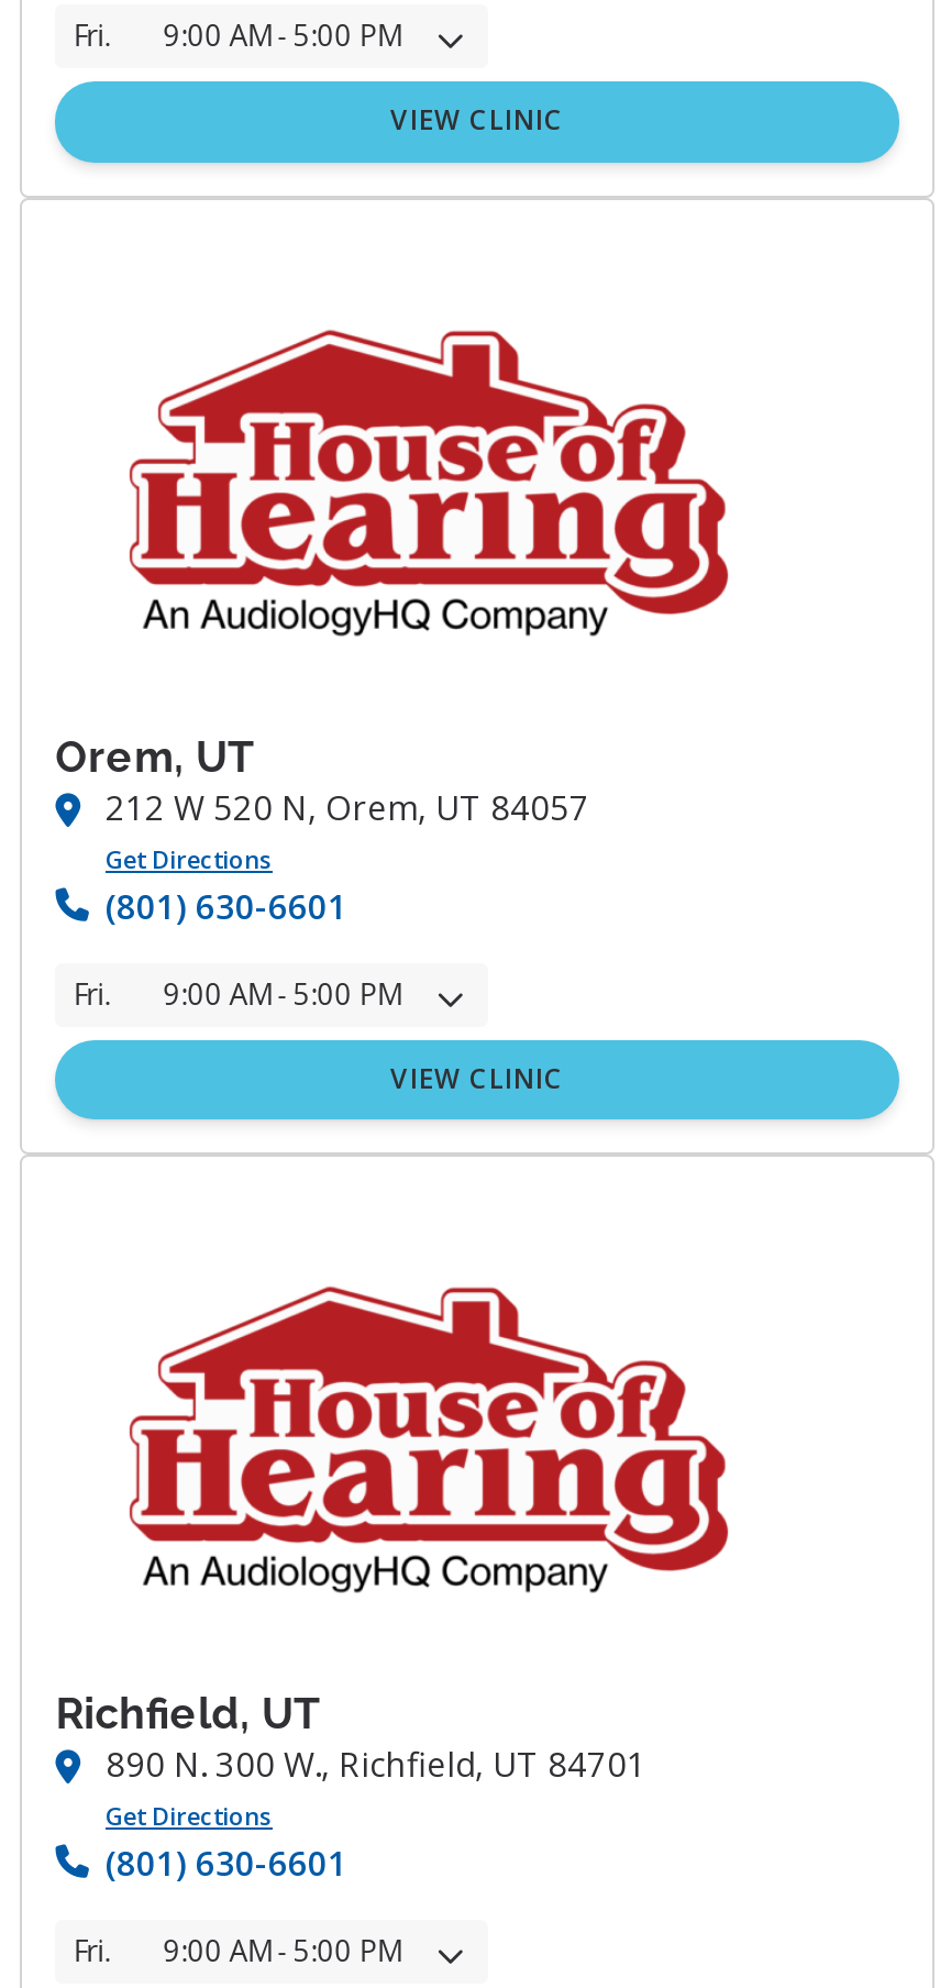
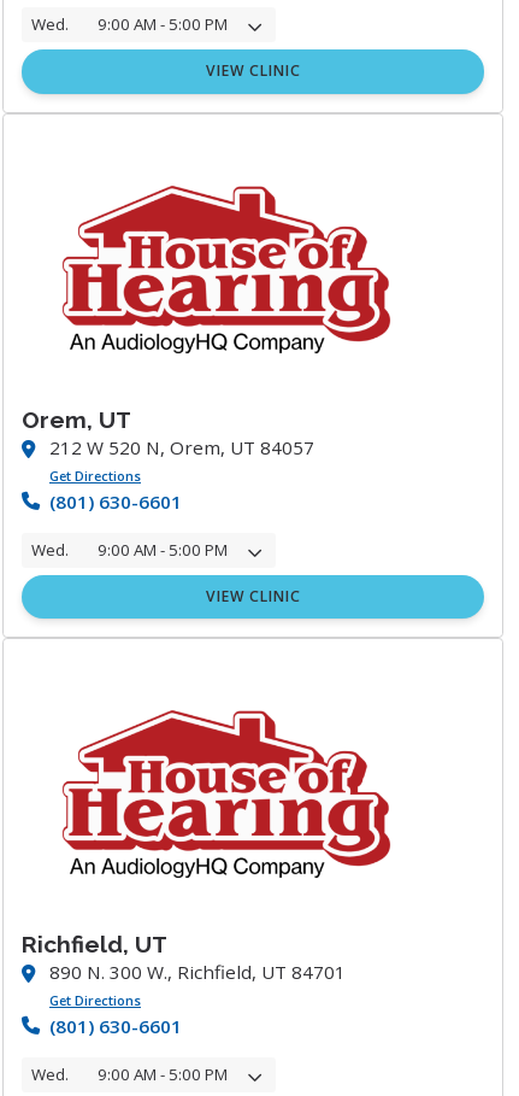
[73,16,110,56] Fri. -> [32,14,69,35] Wed.
[73,973,110,1013] Fri. -> [32,538,69,560] Wed.
[73,1930,110,1970] Fri. -> [32,1063,69,1085] Wed.

